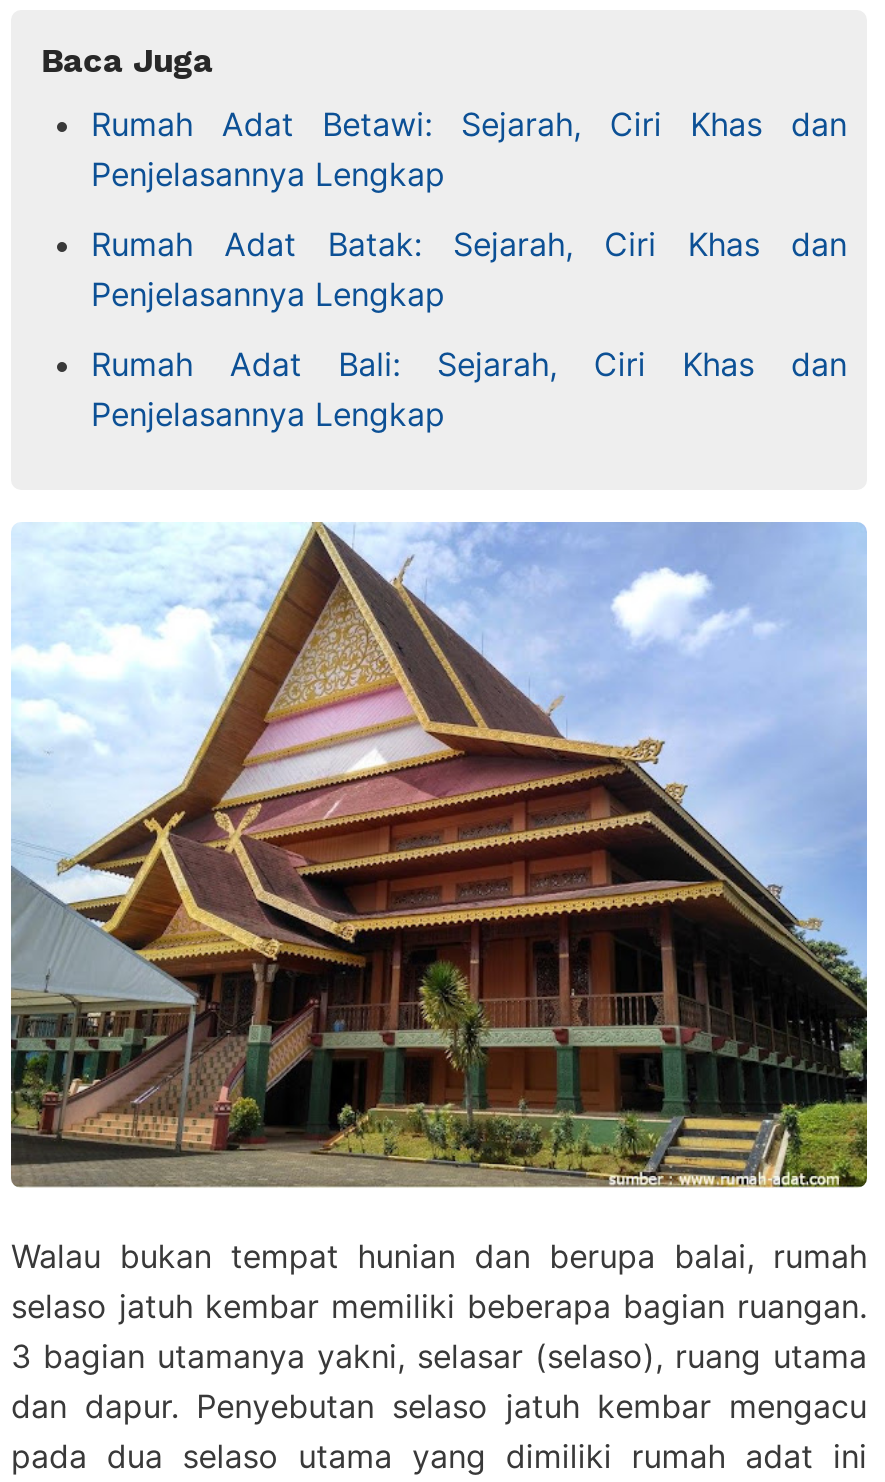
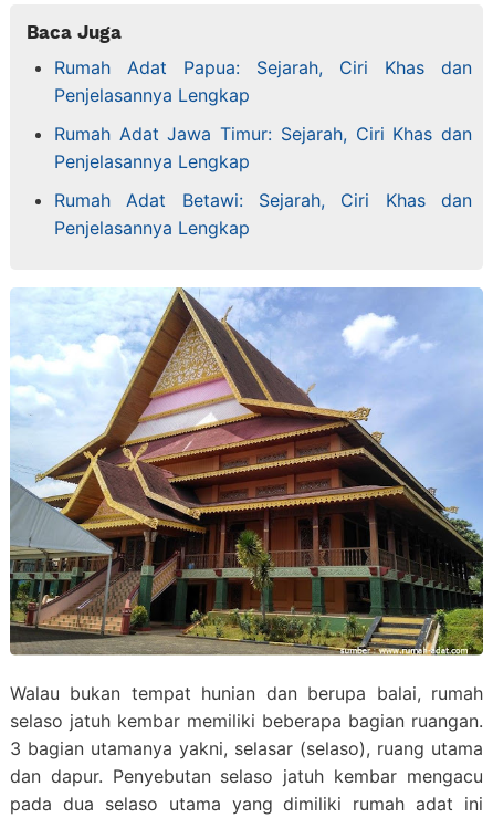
none -> [54,56,472,79] Rumah Adat Papua: Sejarah, Ciri Khas dan
moved [91,104,847,144] -> [54,189,472,211]: Rumah Adat Betawi: Sejarah, Ciri Khas dan
[91,224,847,264] Rumah Adat Batak: Sejarah, Ciri Khas dan -> [54,123,472,145] Rumah Adat Jawa Timur: Sejarah, Ciri Khas dan
[91,344,847,384] Rumah Adat Bali: Sejarah, Ciri Khas dan -> none

